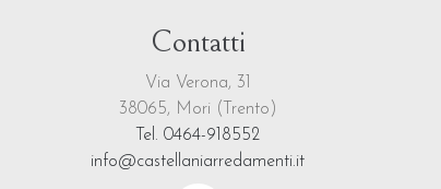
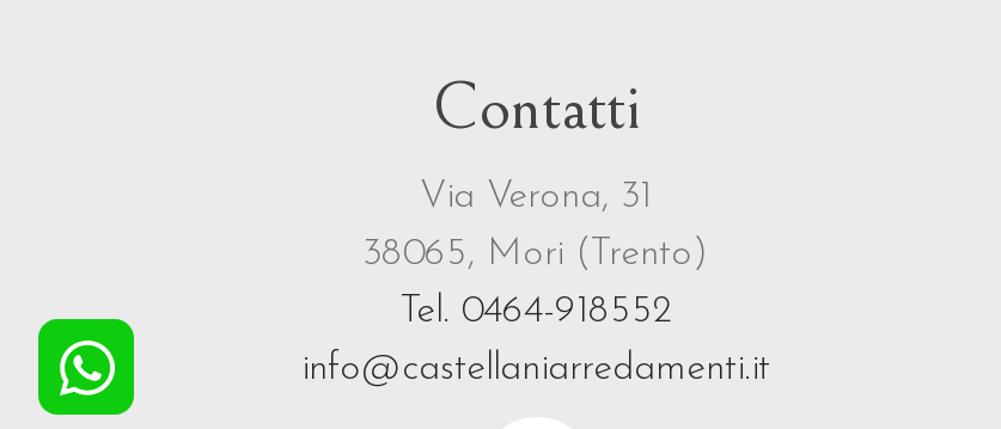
none -> [36,317,136,417] [image]

